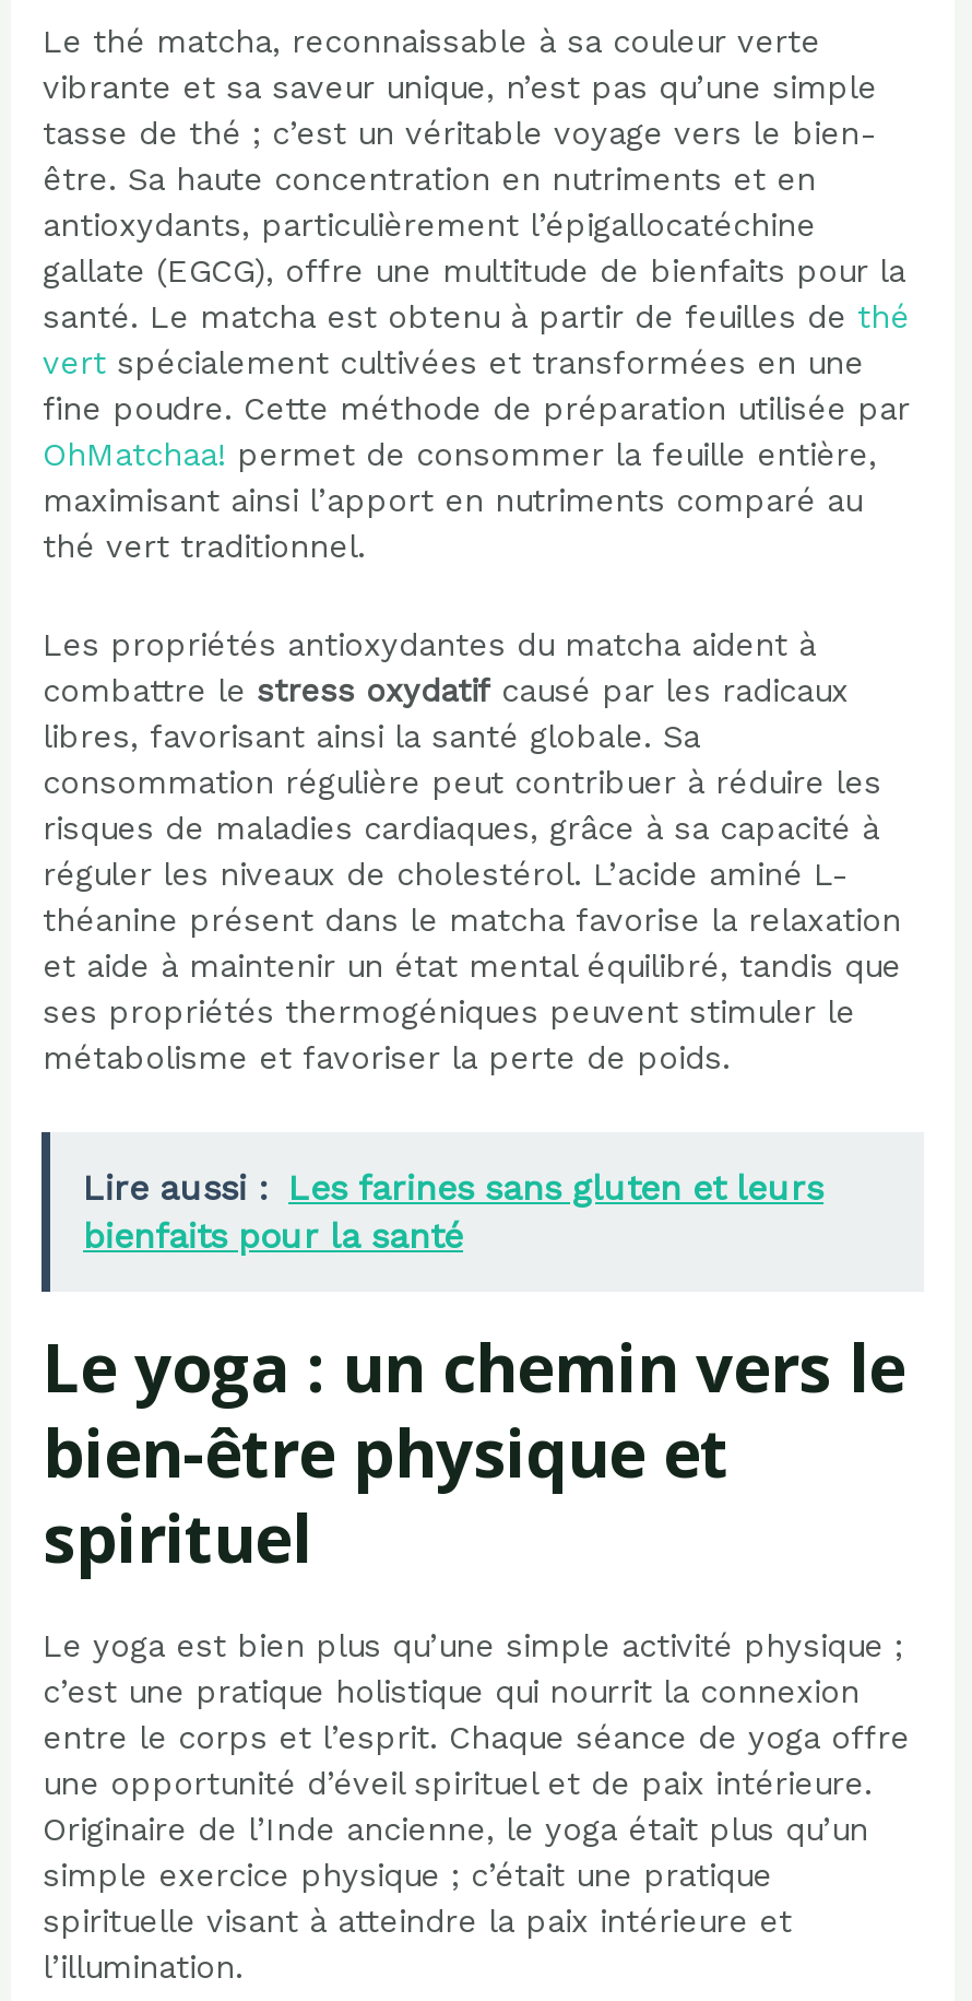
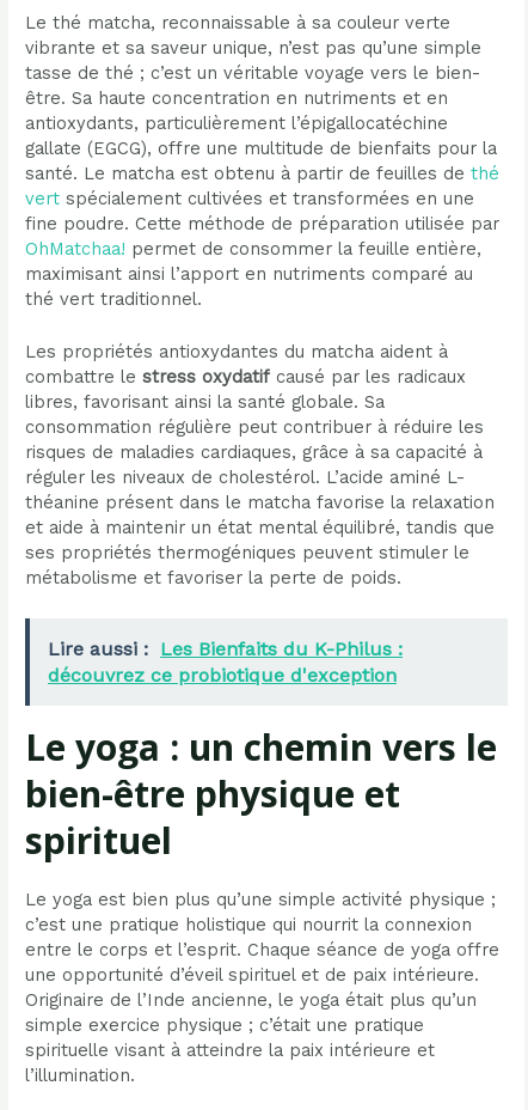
[83,1167,823,1256] Lire aussi : Les farines sans gluten et leurs | bienfaits pour la santé -> [48,637,403,686] Lire aussi : Les Bienfaits du K-Philus : | découvrez ce probiotique d'exception

